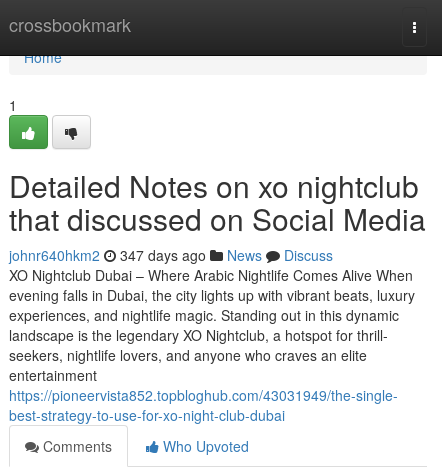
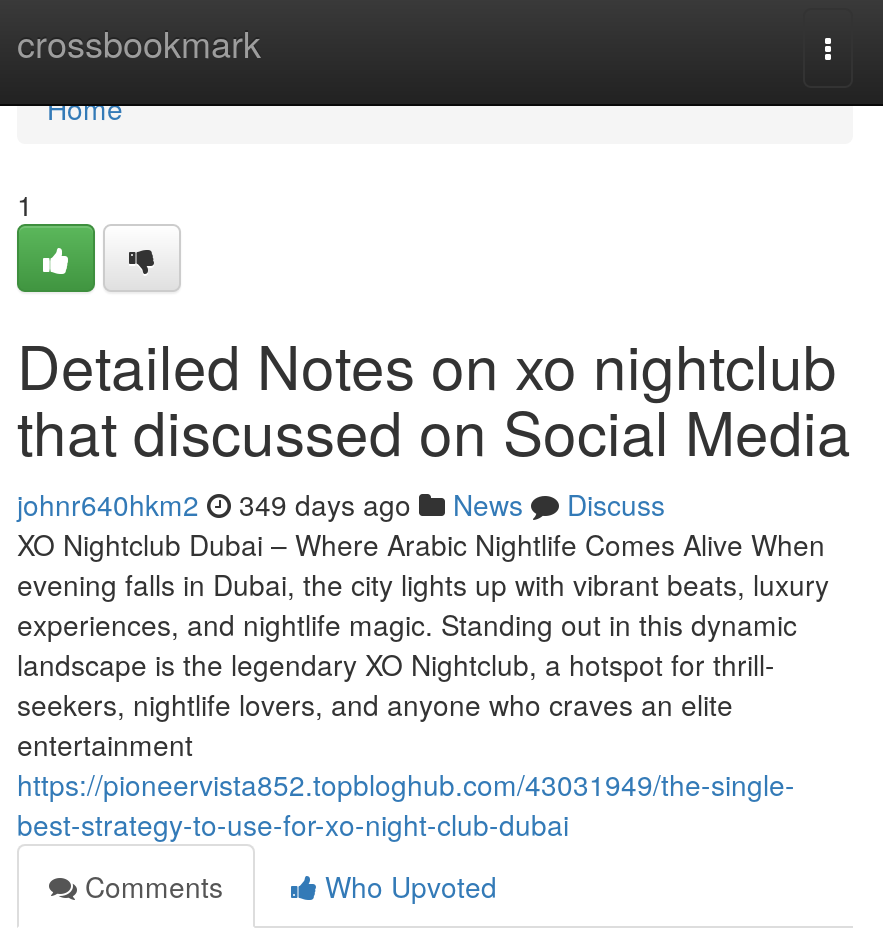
[9,245,333,265] johnr640hkm2 347 days ago News Discuss -> [17,484,665,524] johnr640hkm2 349 days ago News Discuss

